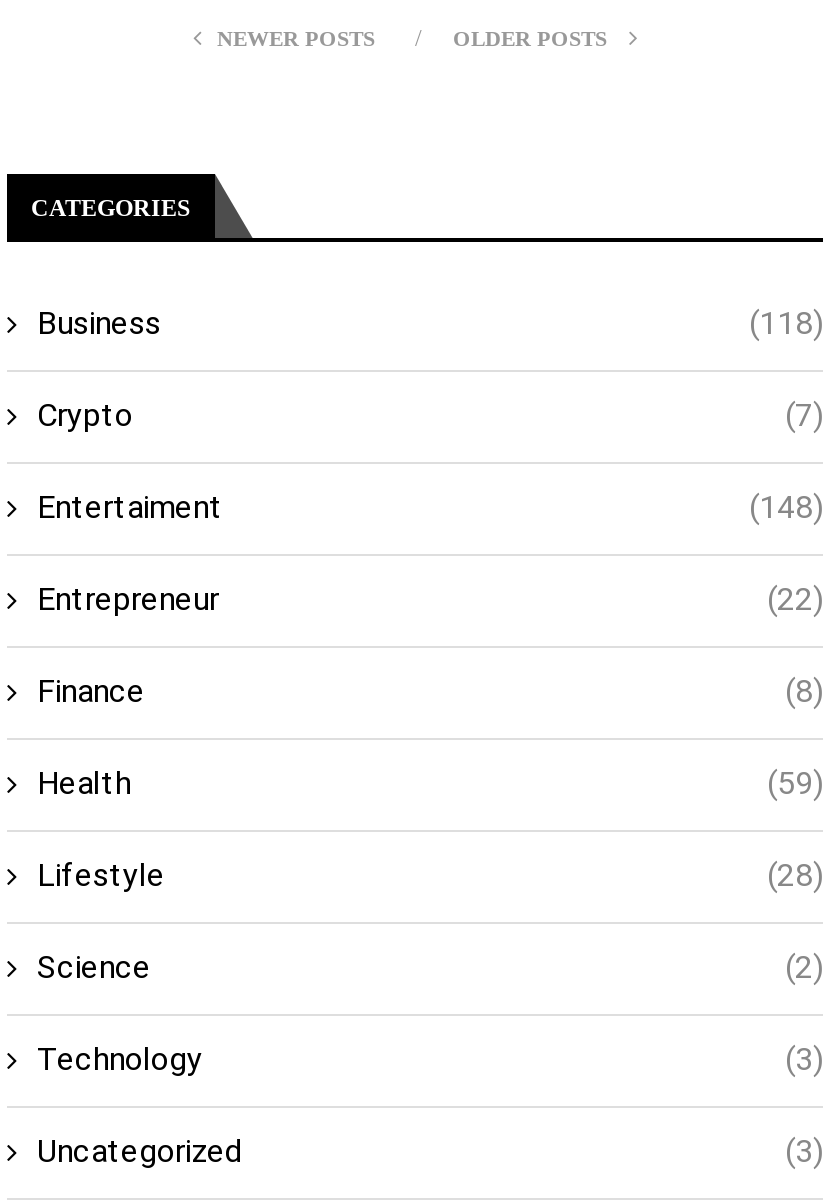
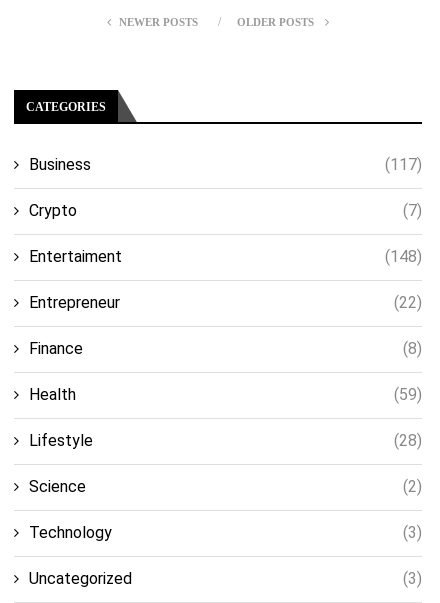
[749,304,823,342] (118) -> [385,155,422,174] (117)

